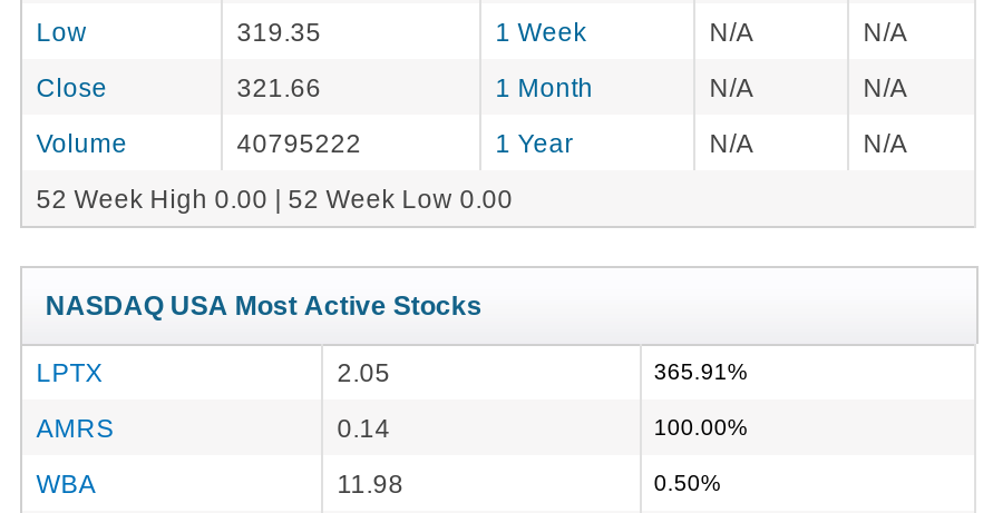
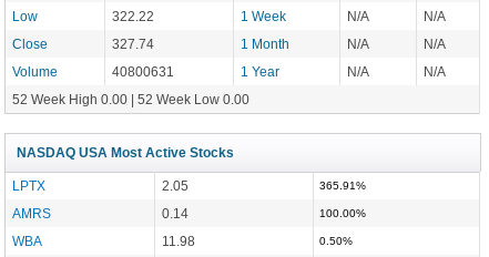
[237,17,321,46] 319.35 -> [112,9,154,24] 322.22
[237,73,321,102] 321.66 -> [112,37,154,51] 327.74
[237,129,362,158] 40795222 -> [112,65,174,79] 40800631

